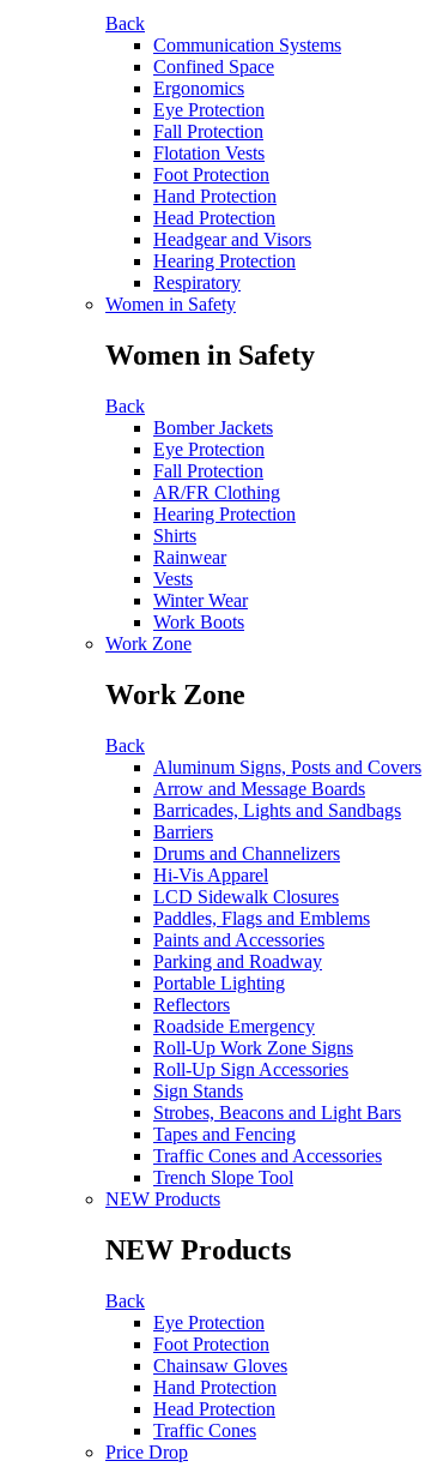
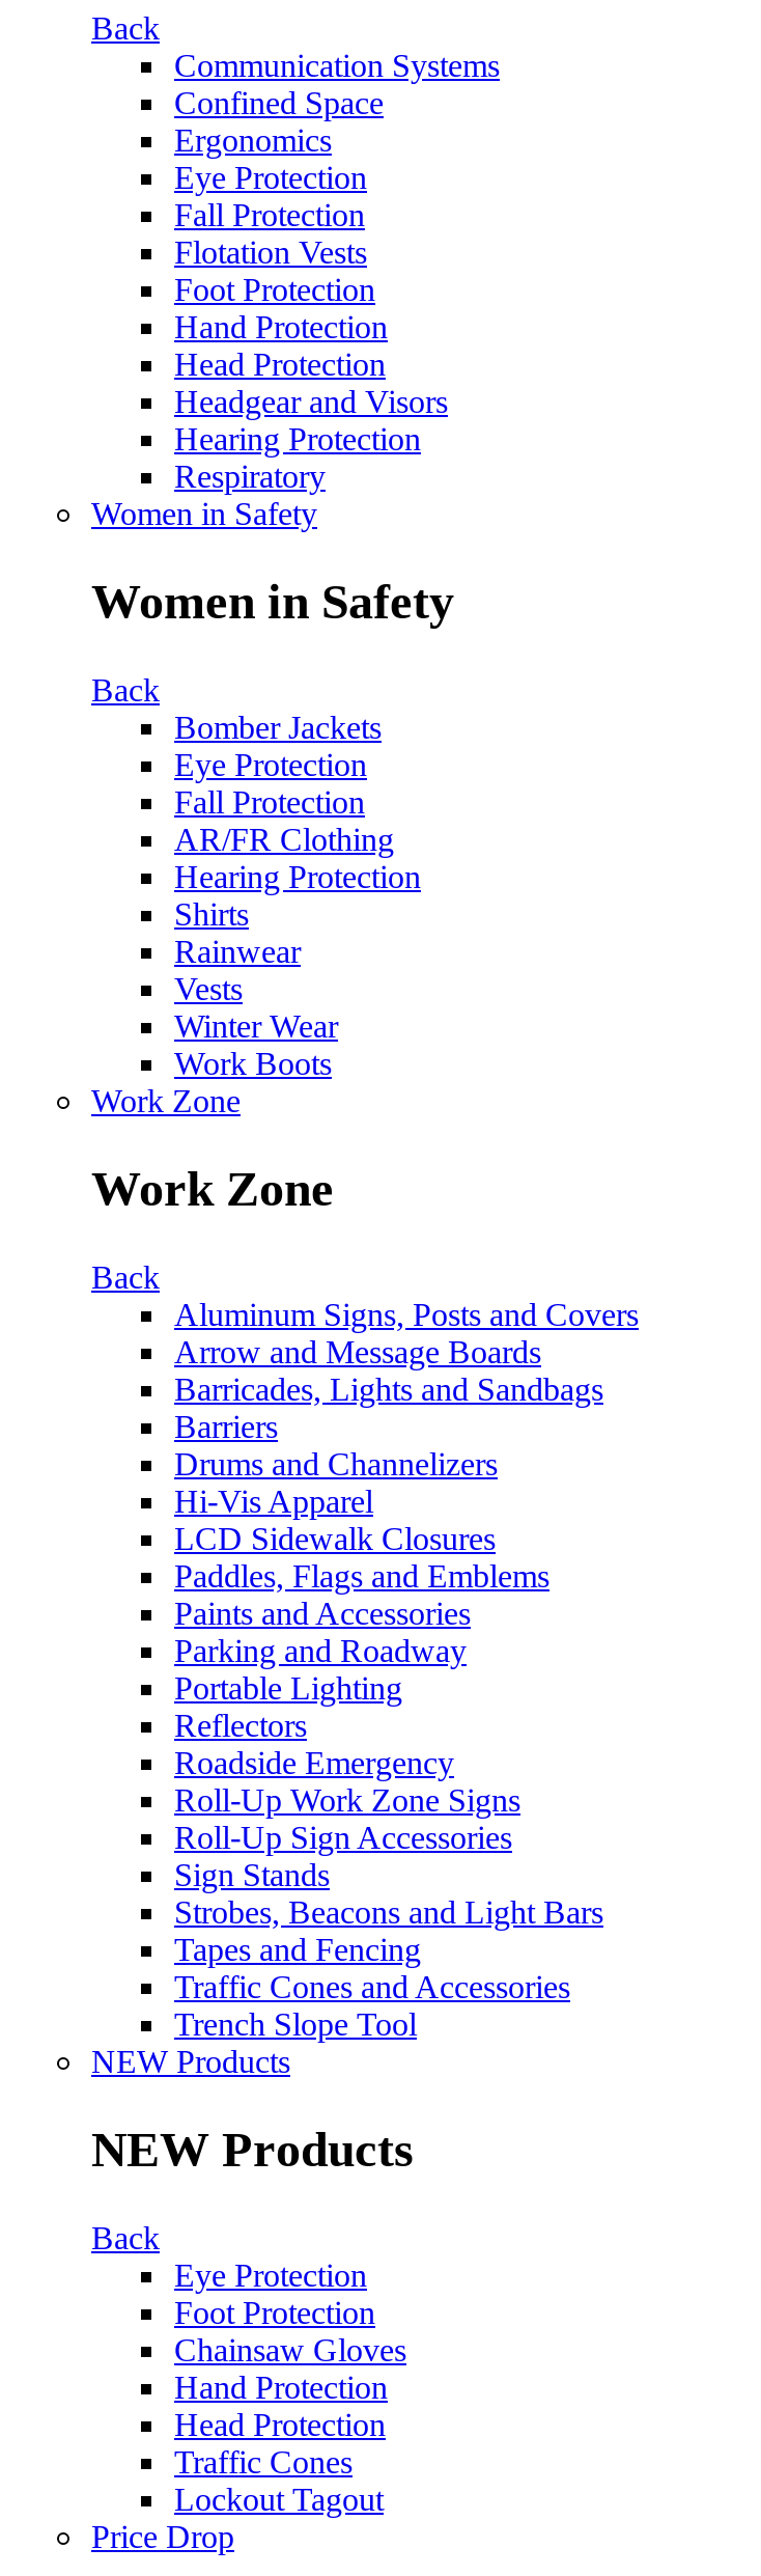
none -> [174,2481,384,2516] Lockout Tagout

